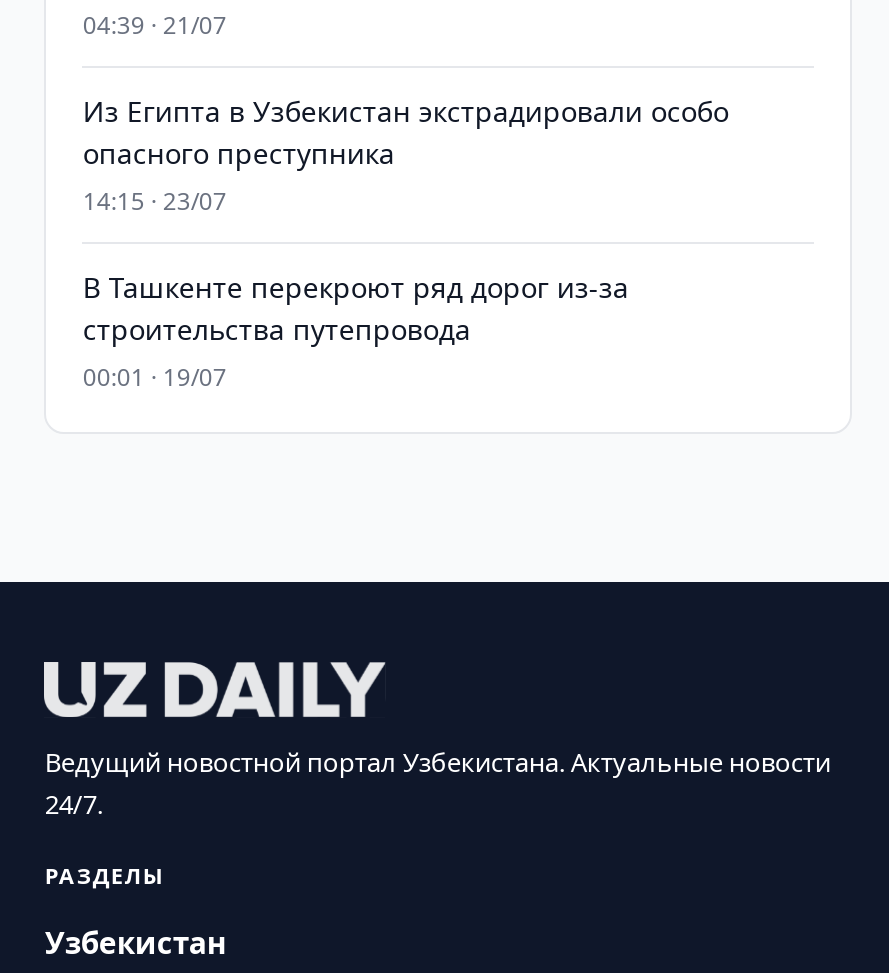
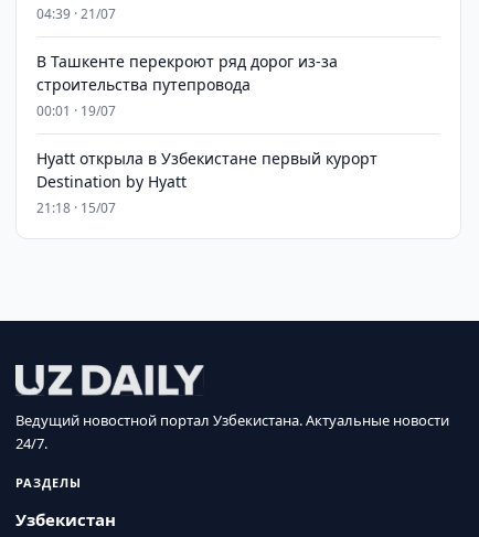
[83,92,729,218] Из Египта в Узбекистан экстрадировали особо | опасного преступника | 14:15 · 23/07 -> none
moved [83,268,629,394] -> [37,51,338,120]: В Ташкенте перекроют ряд дорог из-за | строительства путепровода | 00:01 · 19/07
none -> [37,148,378,217] Hyatt открыла в Узбекистане первый курорт | Destination by Hyatt | 21:18 · 15/07

